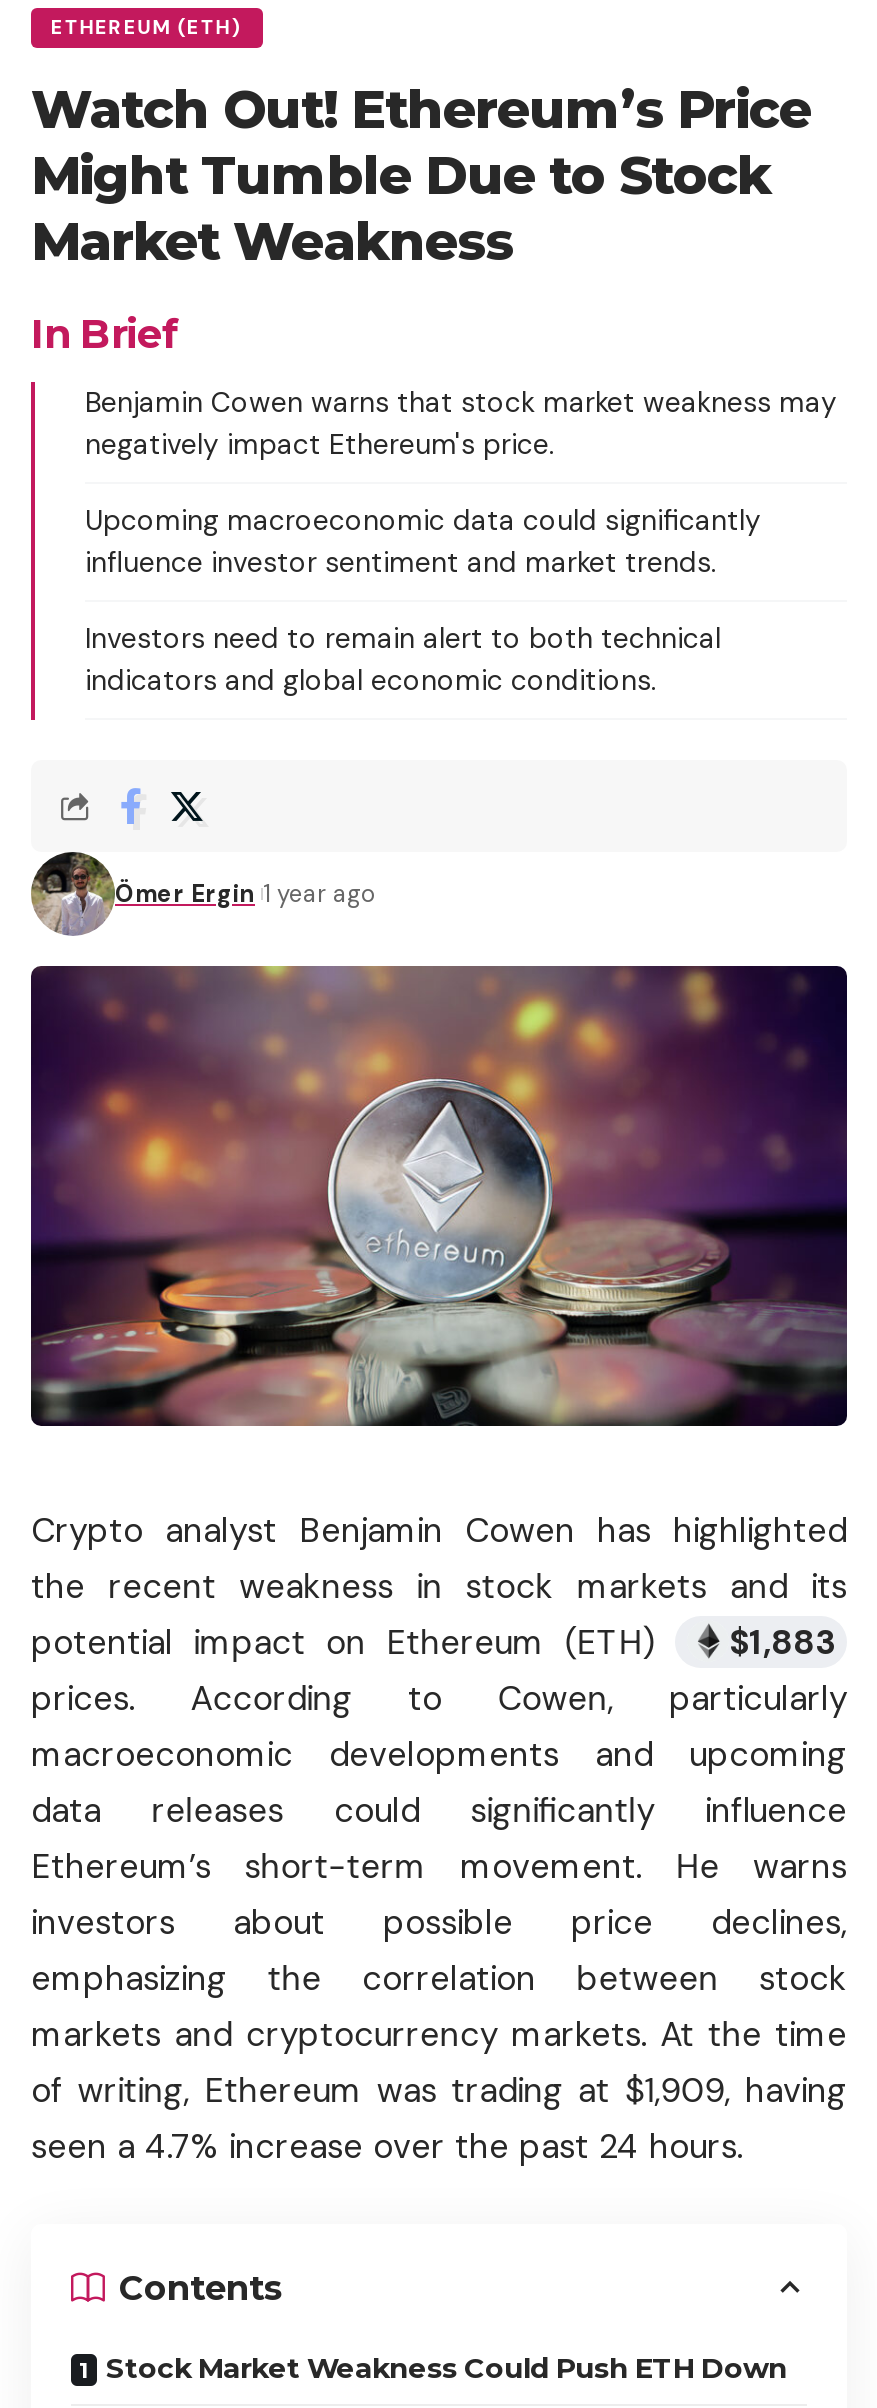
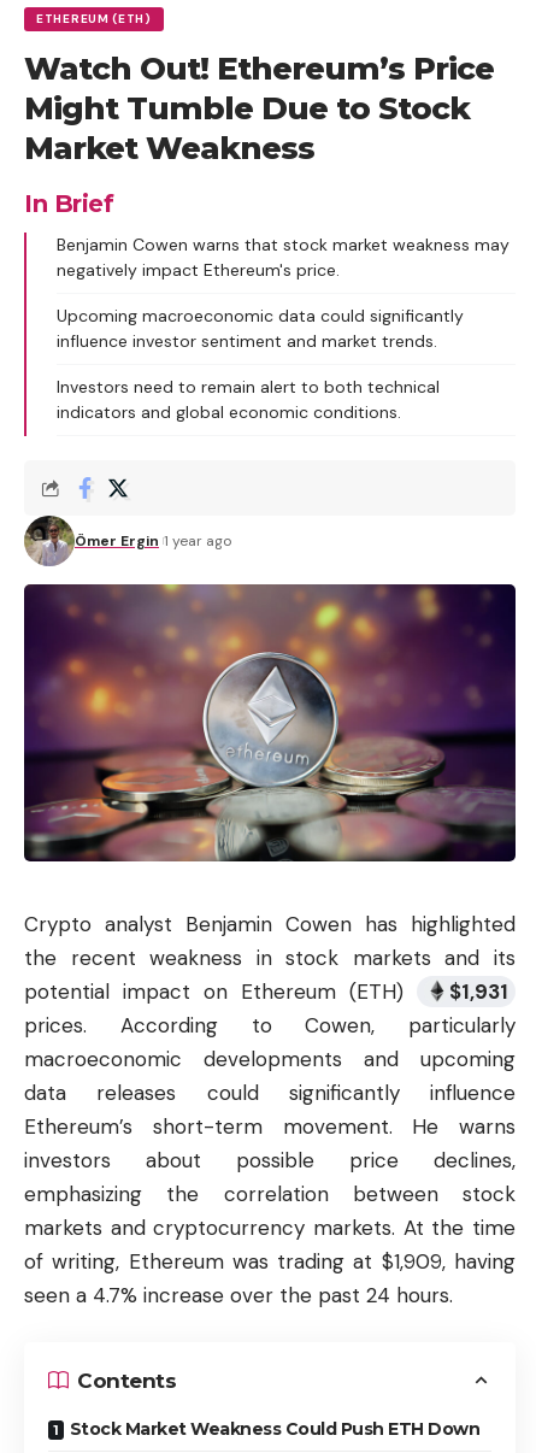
[31,1619,835,1663] potential impact on Ethereum (ETH) $1,883 -> [24,978,508,1004] potential impact on Ethereum (ETH) $1,931

